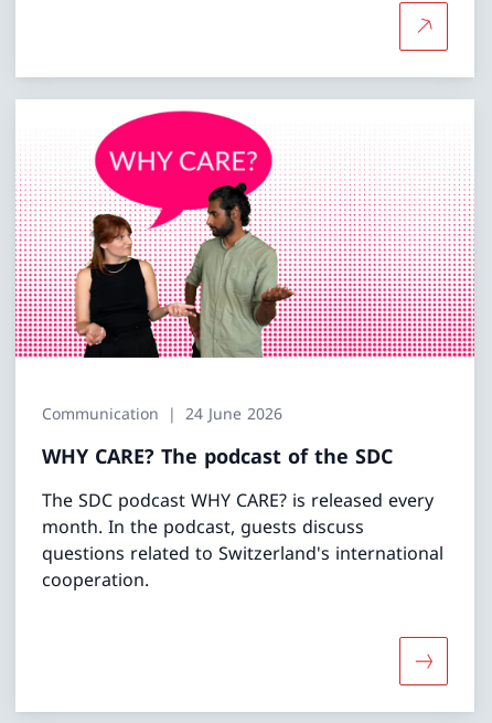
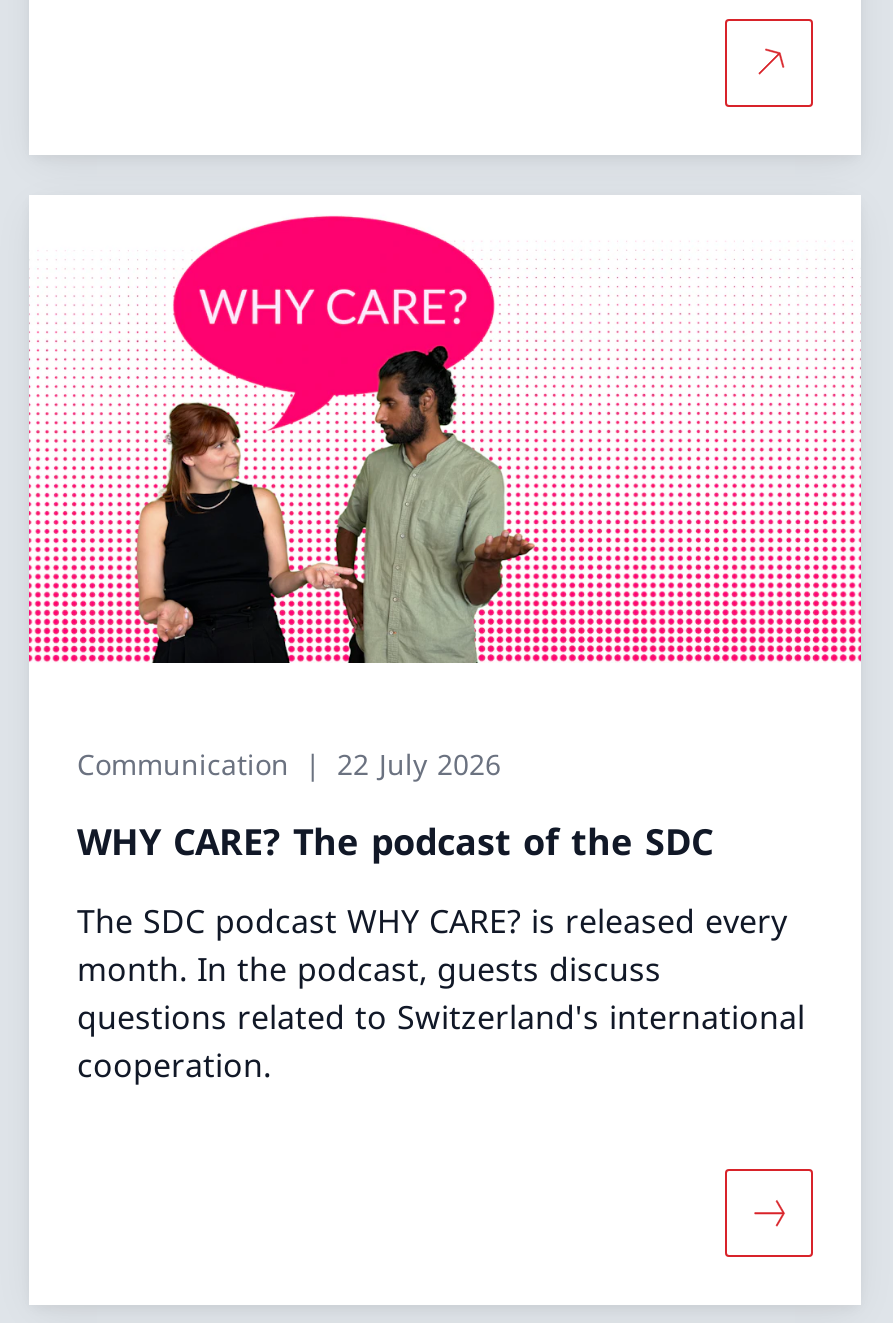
[42,403,282,424] Communication 24 June 2026 -> [77,745,501,783] Communication 22 July 2026

